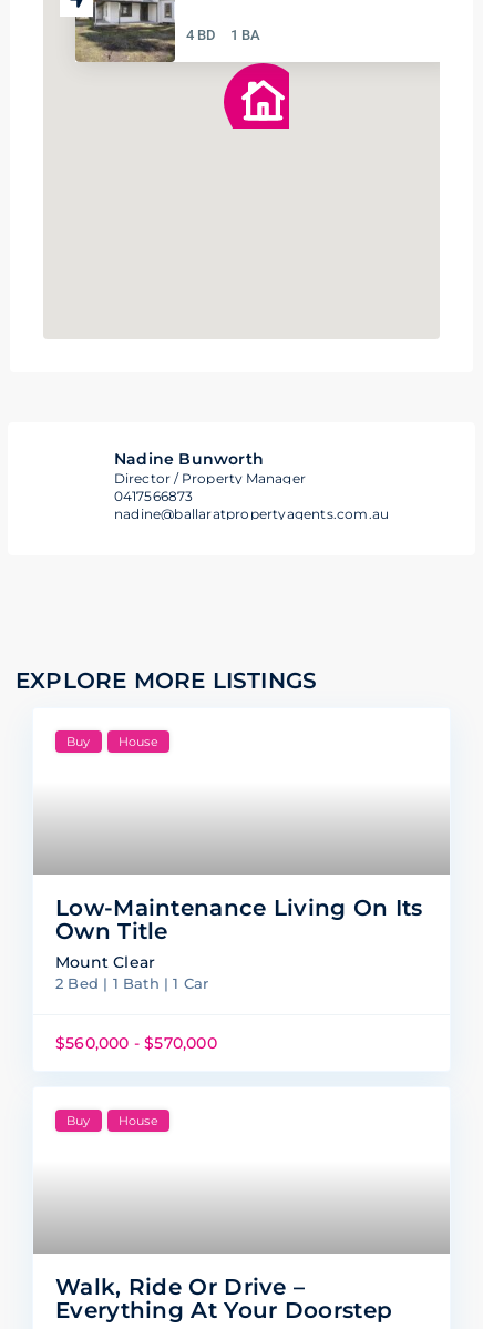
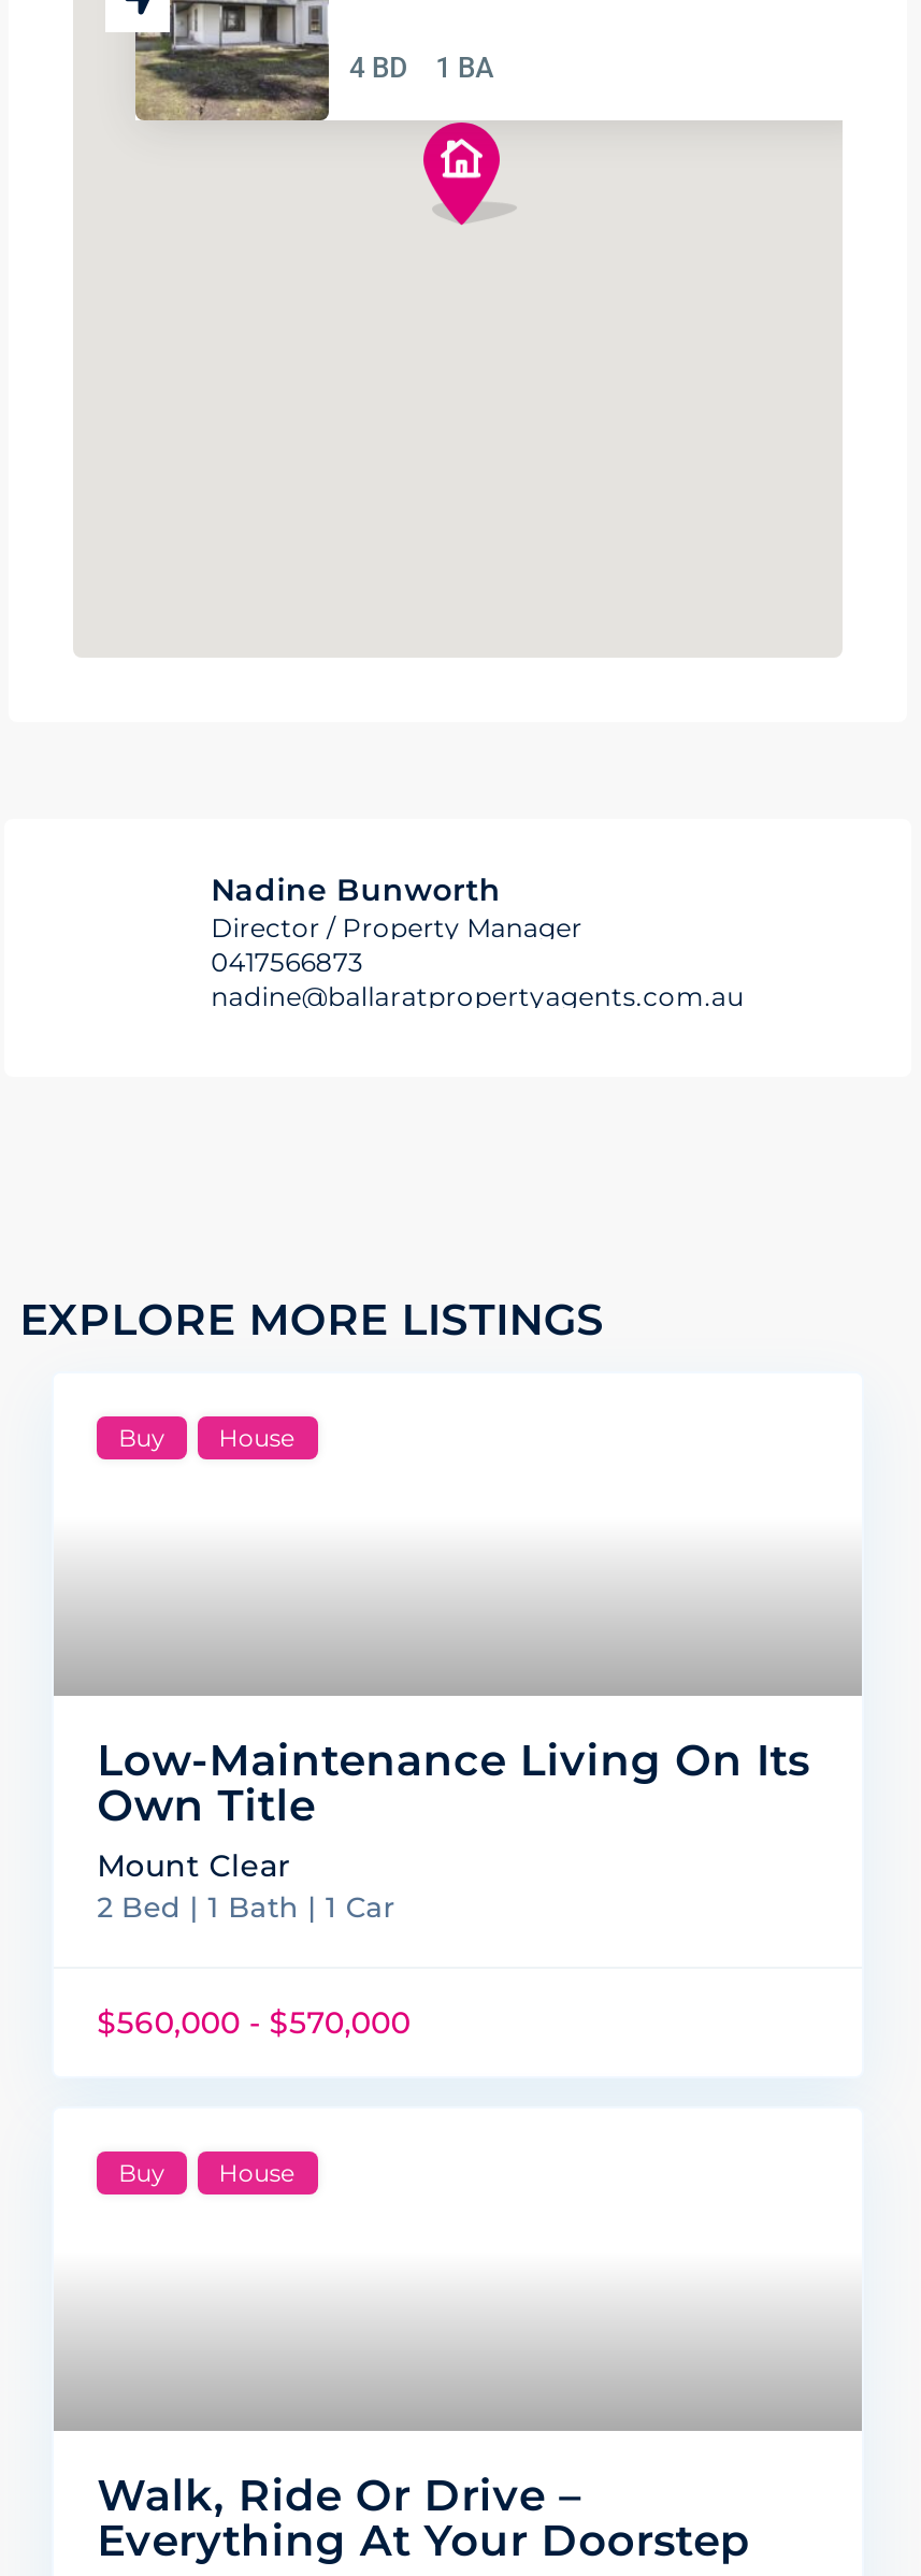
[223,62,290,130] [image] -> [421,120,550,249] [image]

